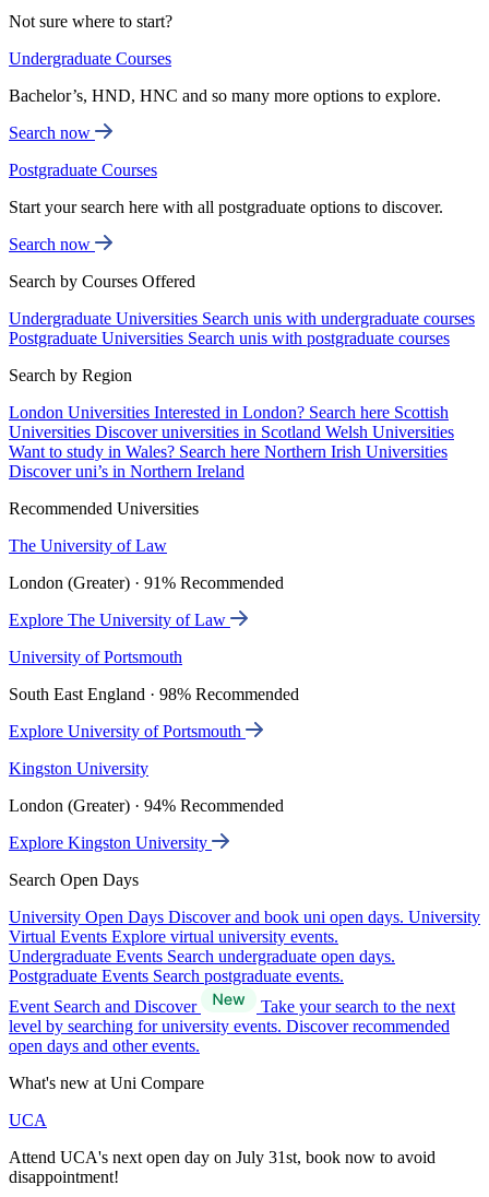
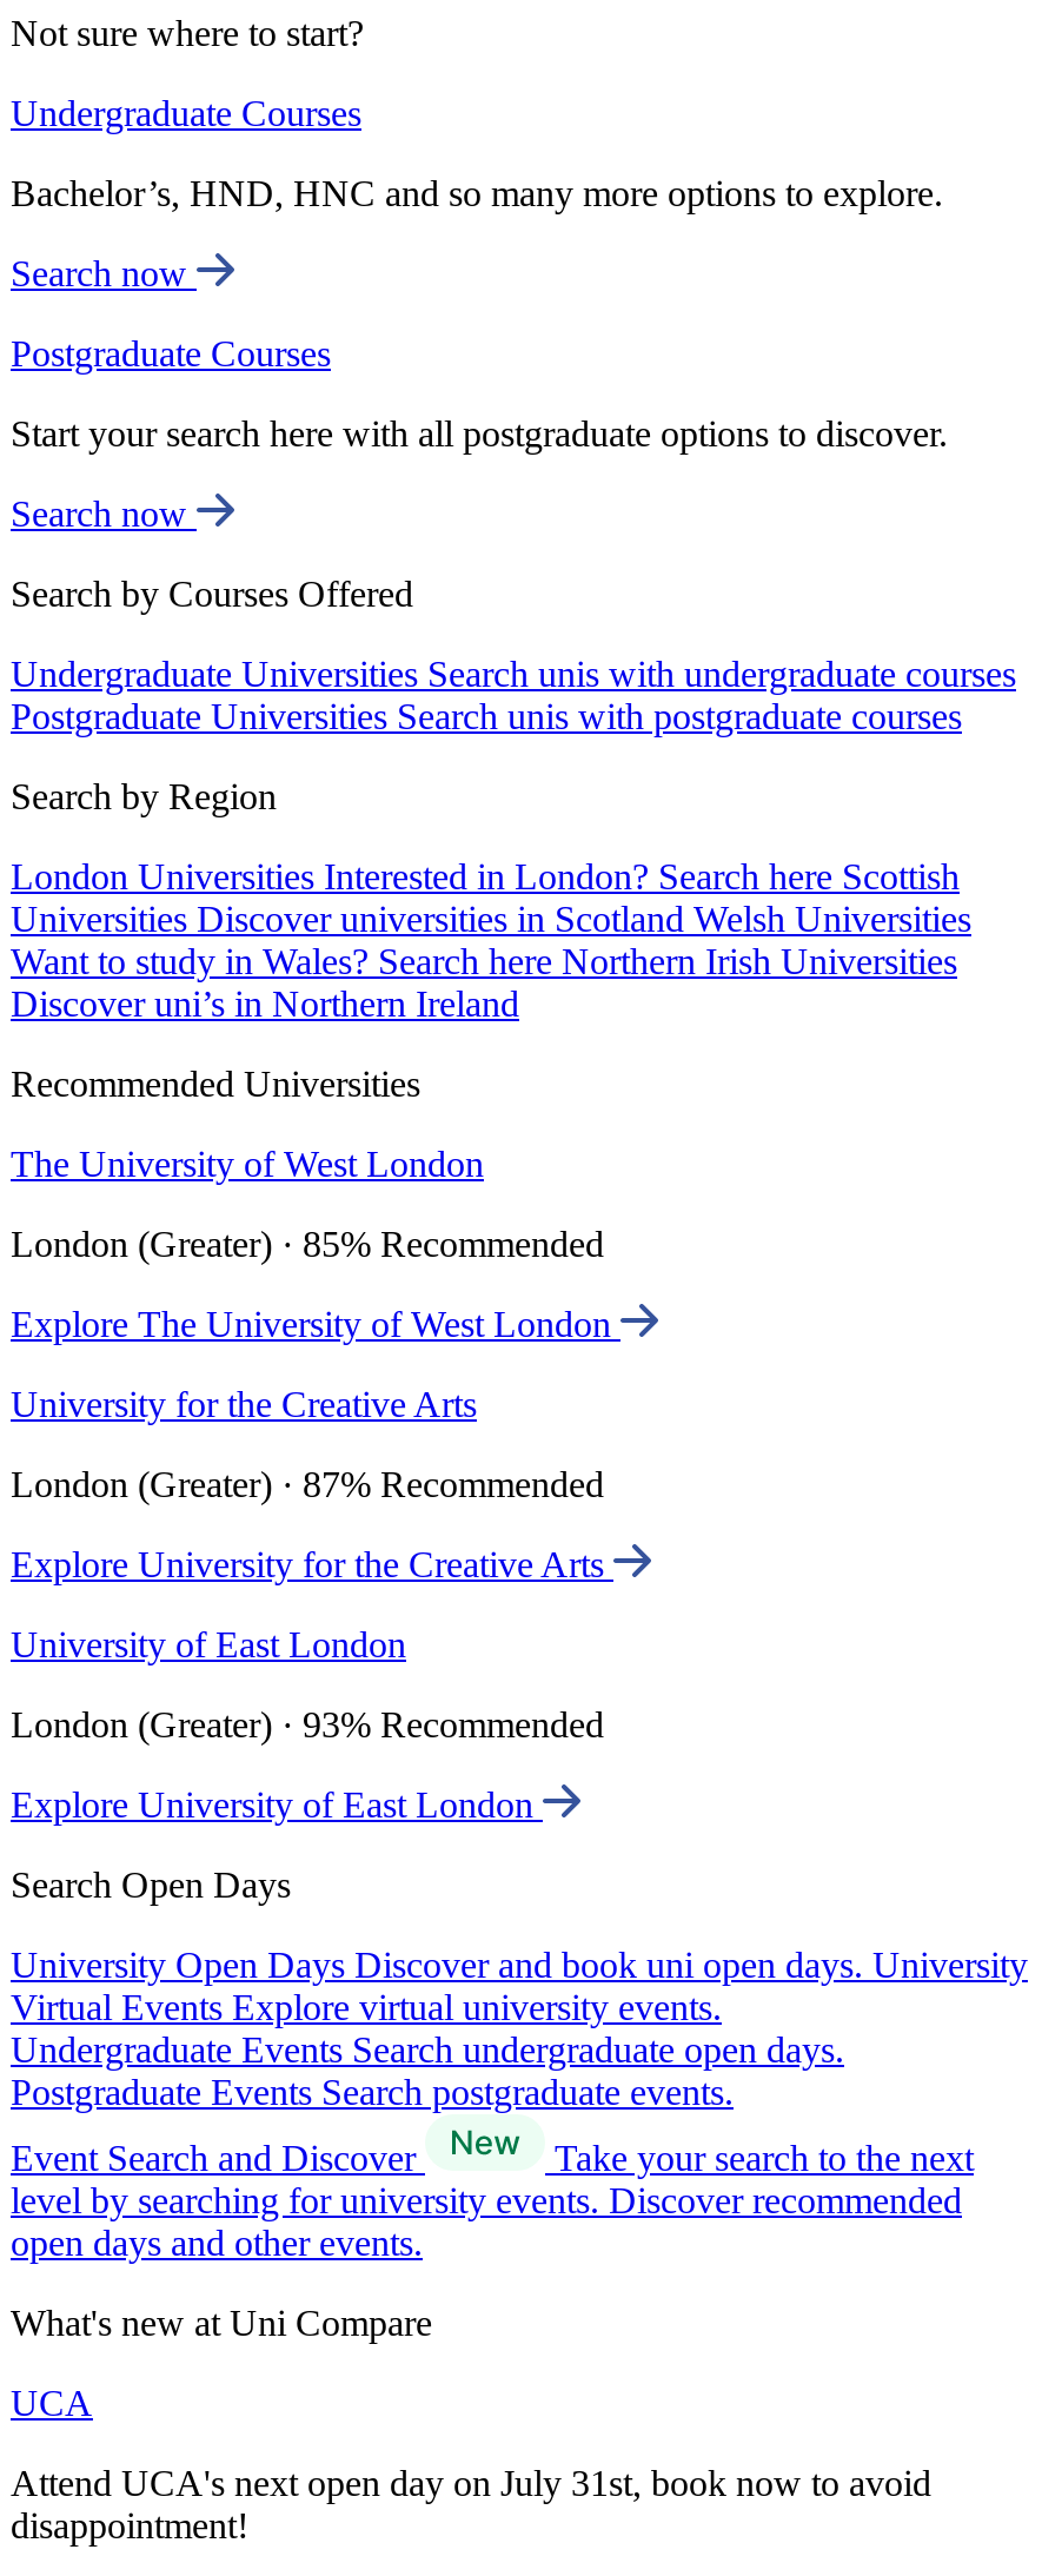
[9,536,167,555] The University of Law -> [11,1144,484,1184] The University of West London
[9,573,284,592] London (Greater) · 91% Recommended -> [11,1224,604,1264] London (Greater) · 85% Recommended
[9,611,230,629] Explore The University of Law -> [11,1304,620,1344] Explore The University of West London
[9,648,182,666] University of Portsmouth -> [11,1384,477,1424] University for the Creative Arts
[9,685,299,703] South East England · 98% Recommended -> [11,1464,604,1504] London (Greater) · 87% Recommended
[9,722,246,741] Explore University of Portsmouth -> [11,1544,613,1584] Explore University for the Creative Arts
[9,759,148,778] Kingston University -> [11,1625,406,1665] University of East London
[9,796,284,815] London (Greater) · 94% Recommended -> [11,1705,604,1745] London (Greater) · 93% Recommended
[9,833,212,852] Explore Kingston University -> [11,1785,543,1825] Explore University of East London

